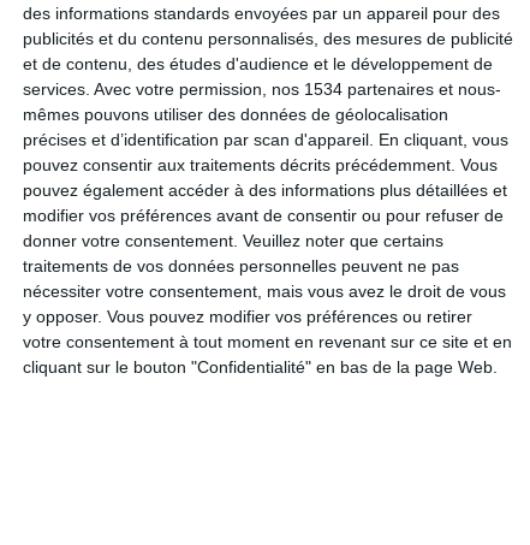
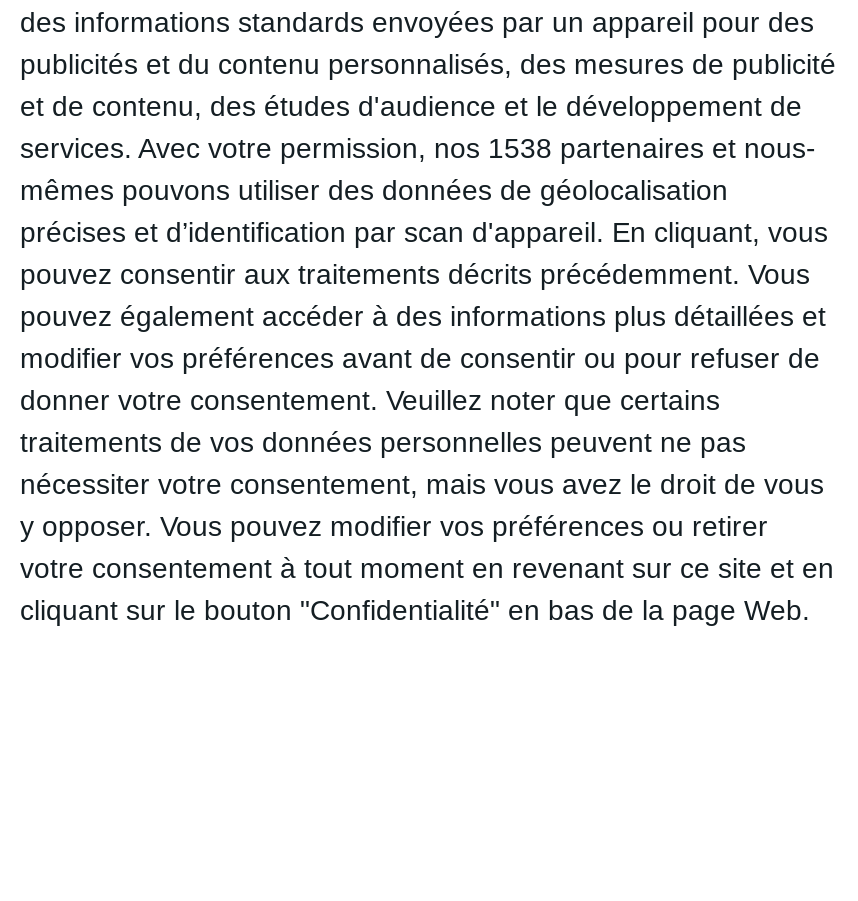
[23,80,501,99] services. Avec votre permission, nos 1534 partenaires et nous- -> [20,133,816,165] services. Avec votre permission, nos 1538 partenaires et nous-

